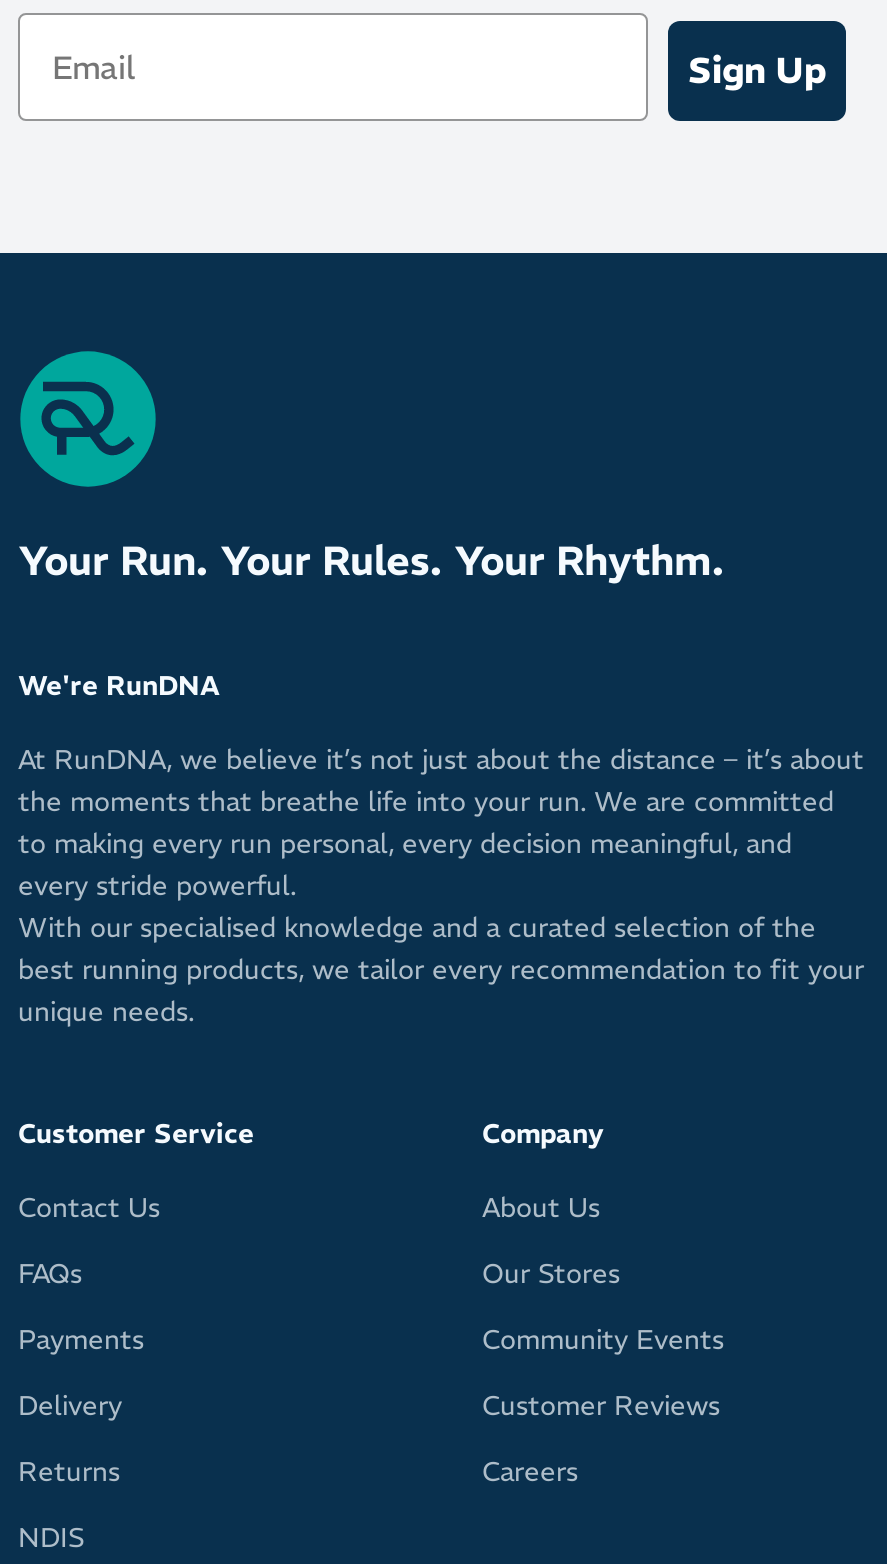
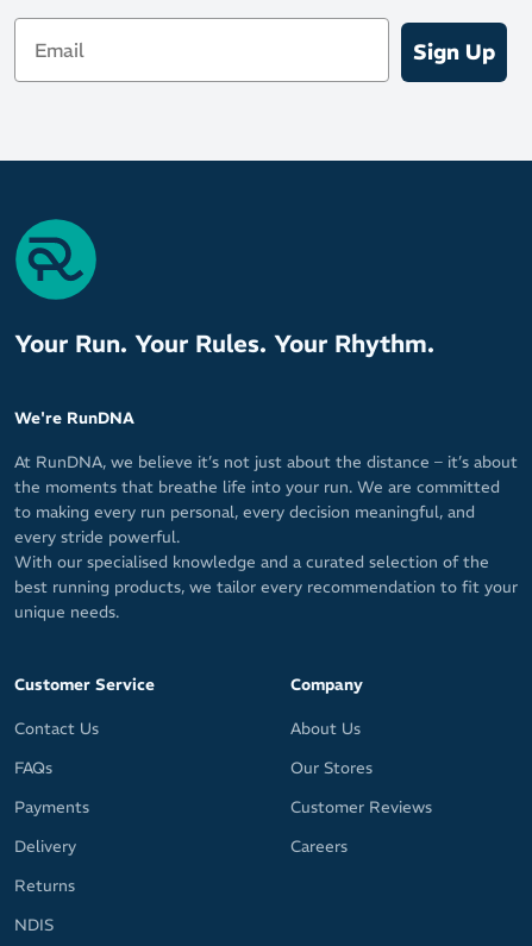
[482,1323,724,1357] Community Events -> none
moved [482,1389,720,1489] -> [290,797,432,857]: Customer Reviews | Careers

